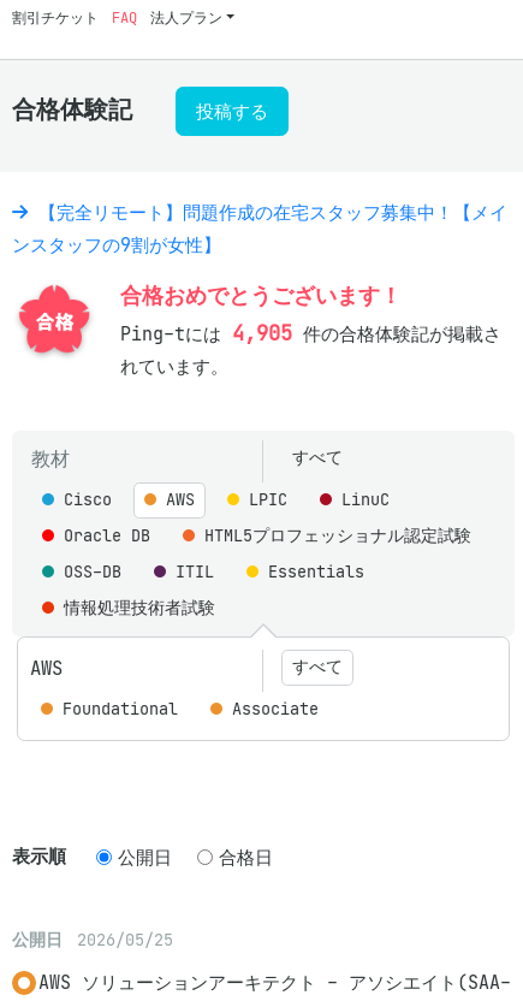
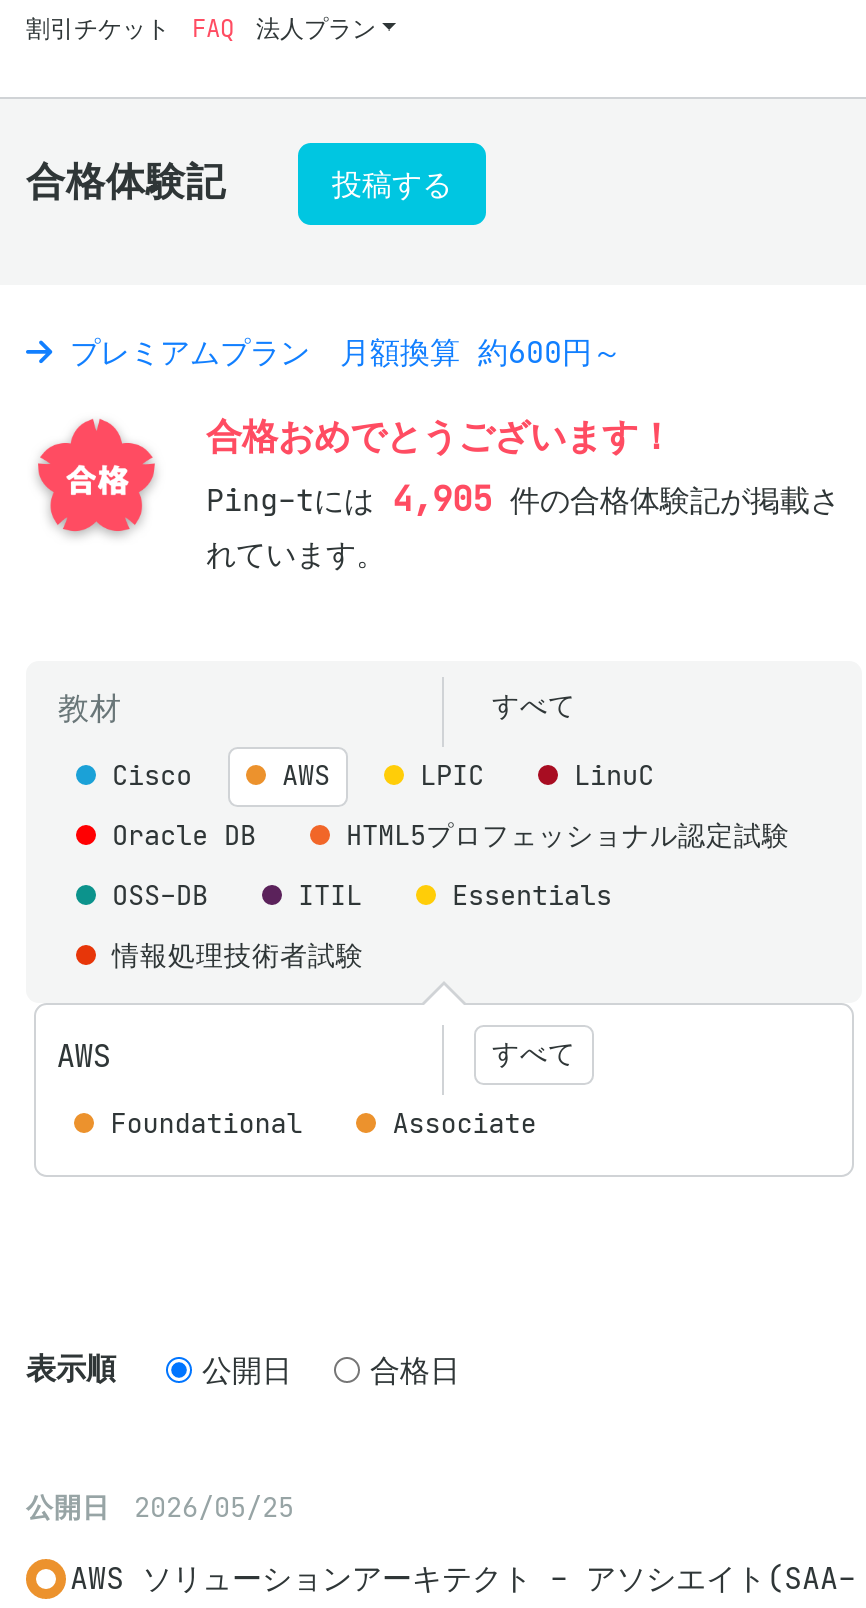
[12,201,507,256] 【完全リモート】問題作成の在宅スタッフ募集中！【メイ | ンスタッフの9割が女性】 -> [52,333,622,371] プレミアムプラン 月額換算 約600円～

